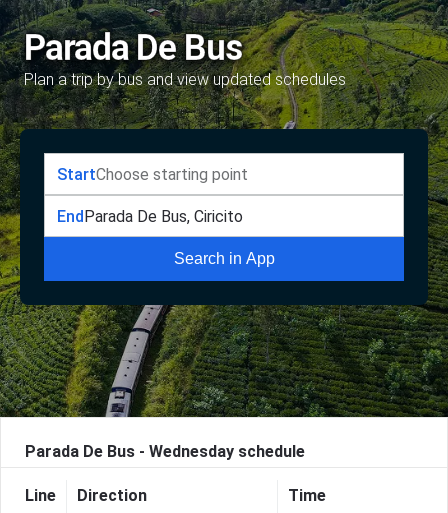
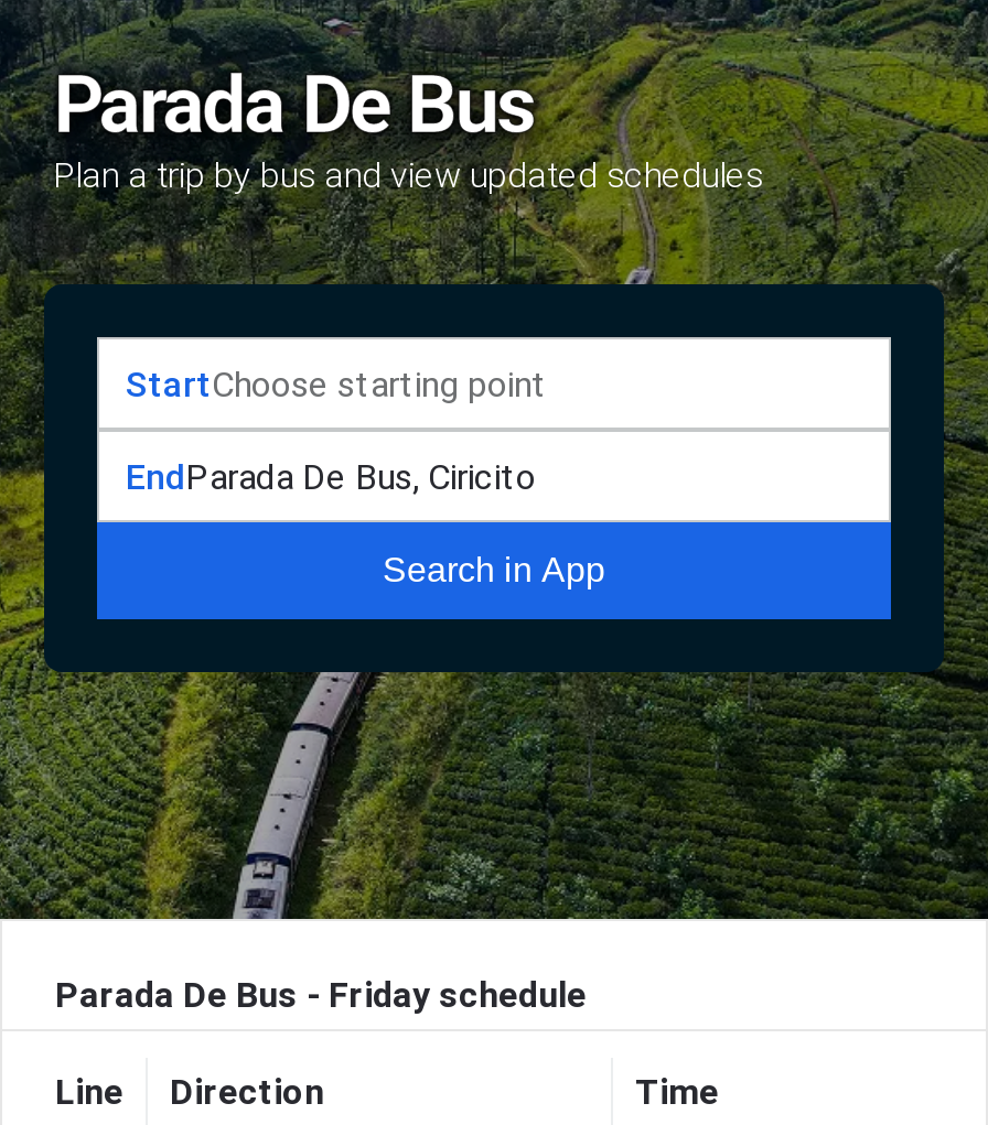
[25,442,305,461] Parada De Bus - Wednesday schedule -> [55,975,587,1017] Parada De Bus - Friday schedule

